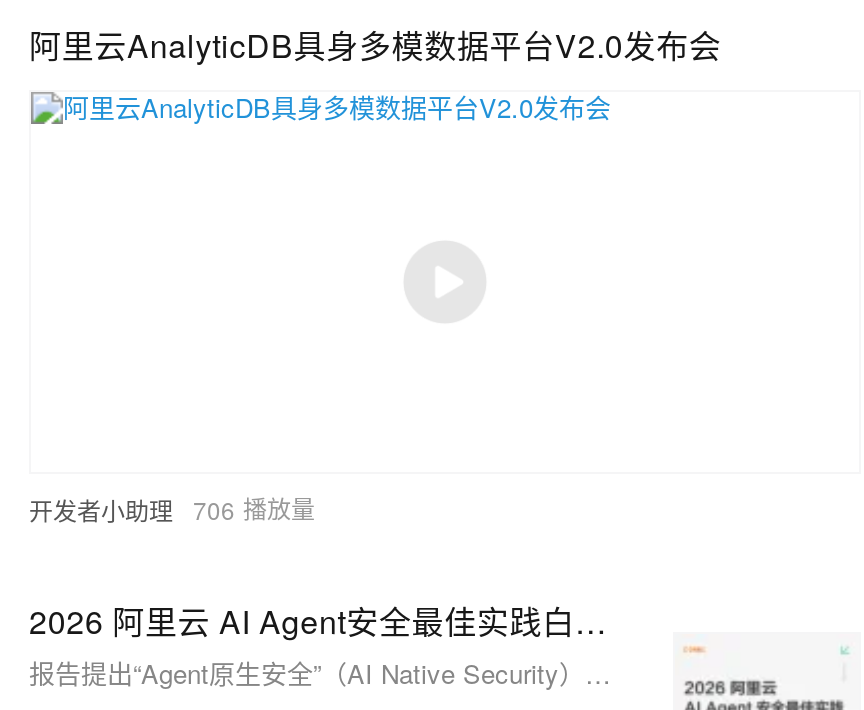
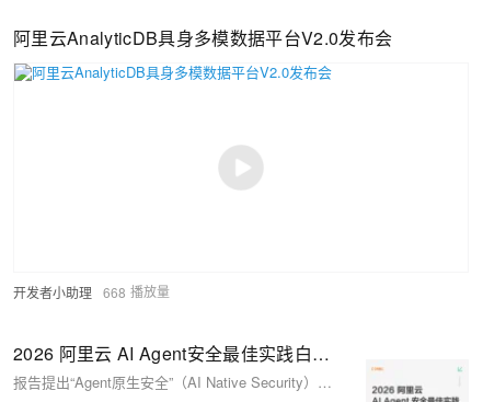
[29,492,235,526] 开发者小助理 706 -> [13,283,126,301] 开发者小助理 668

